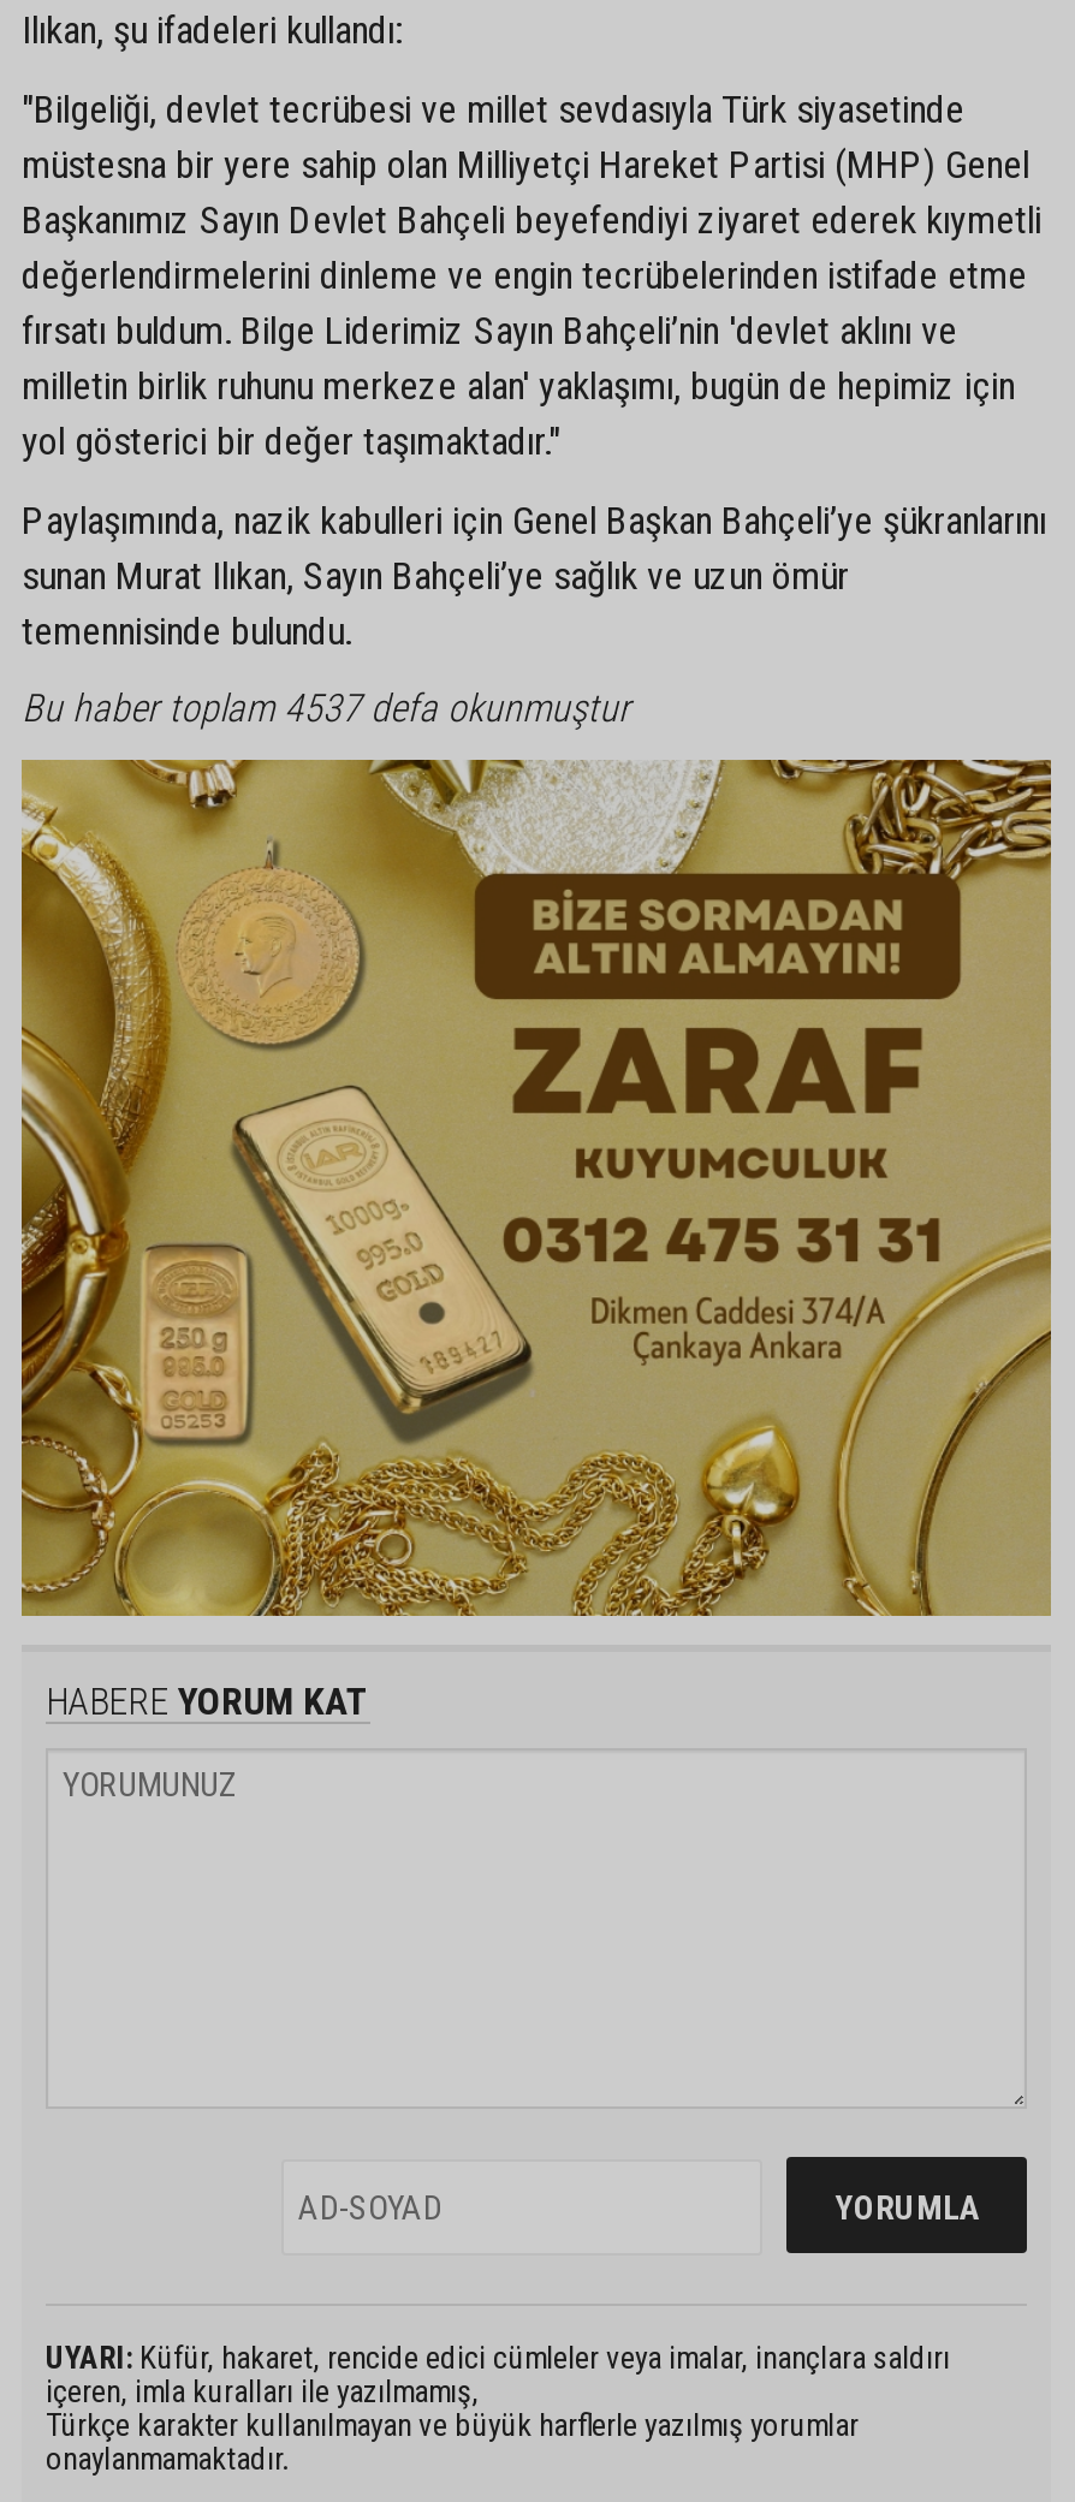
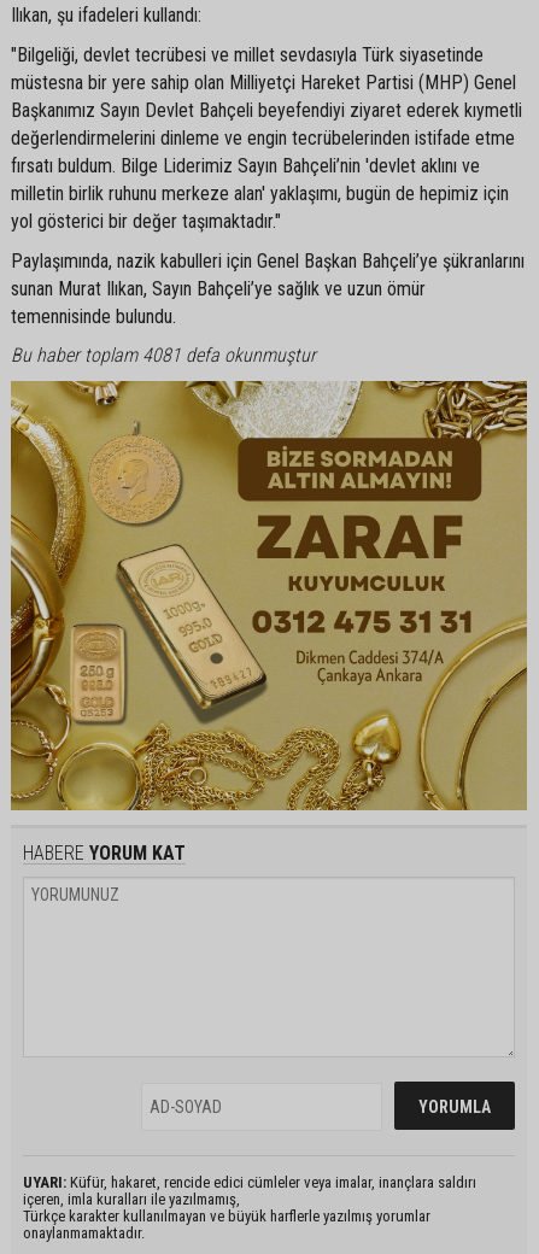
[22,684,630,730] Bu haber toplam 4537 defa okunmuştur -> [11,343,316,366] Bu haber toplam 4081 defa okunmuştur

